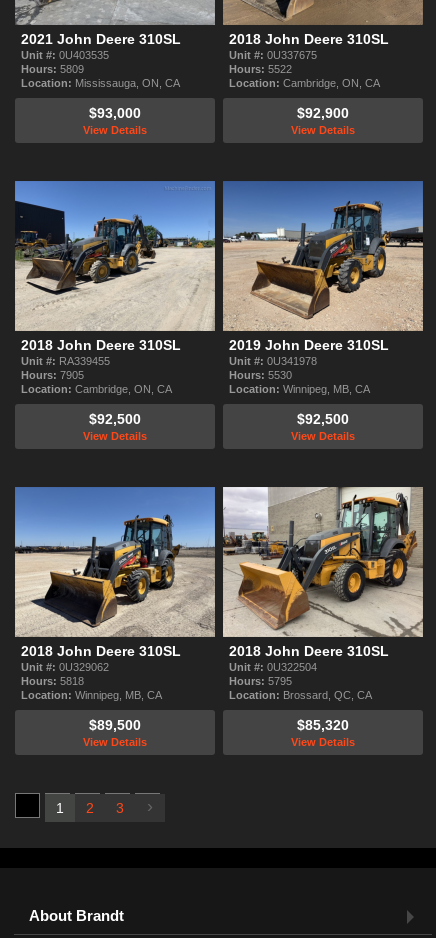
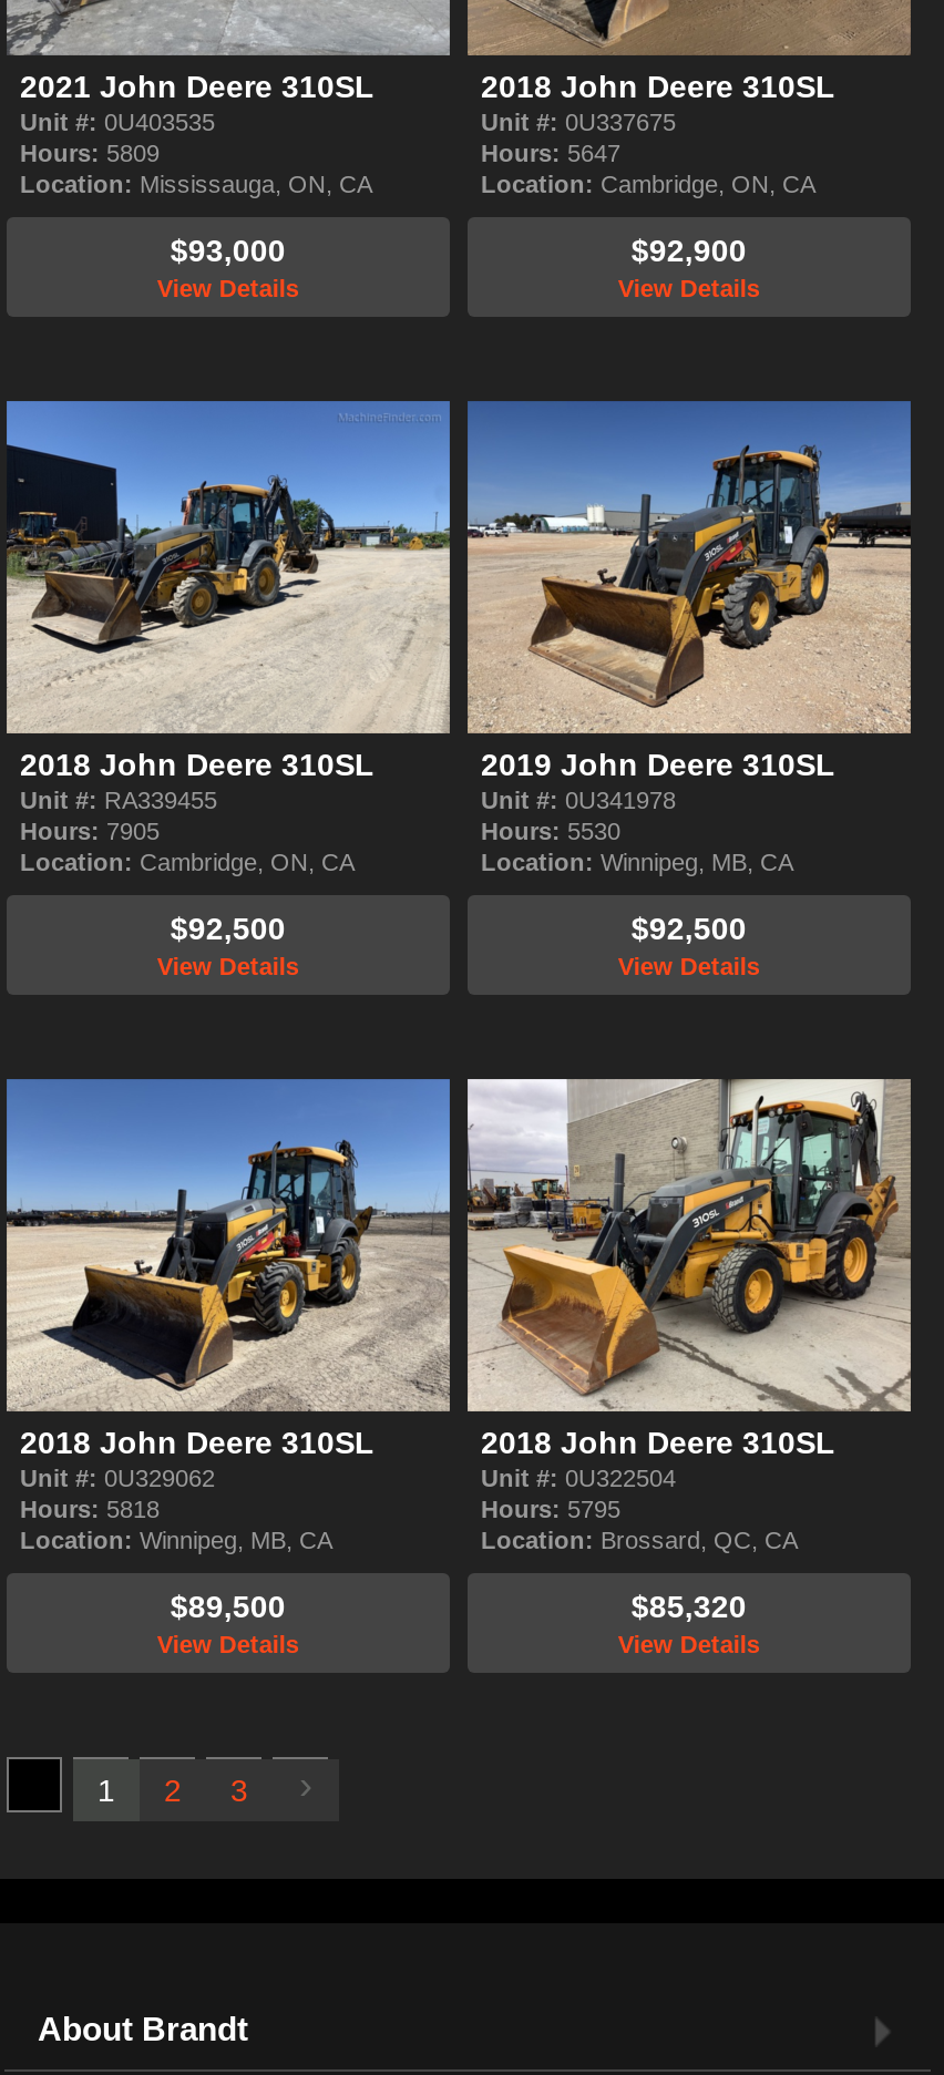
[229,63,292,75] Hours: 5522 -> [481,140,620,166] Hours: 5647

